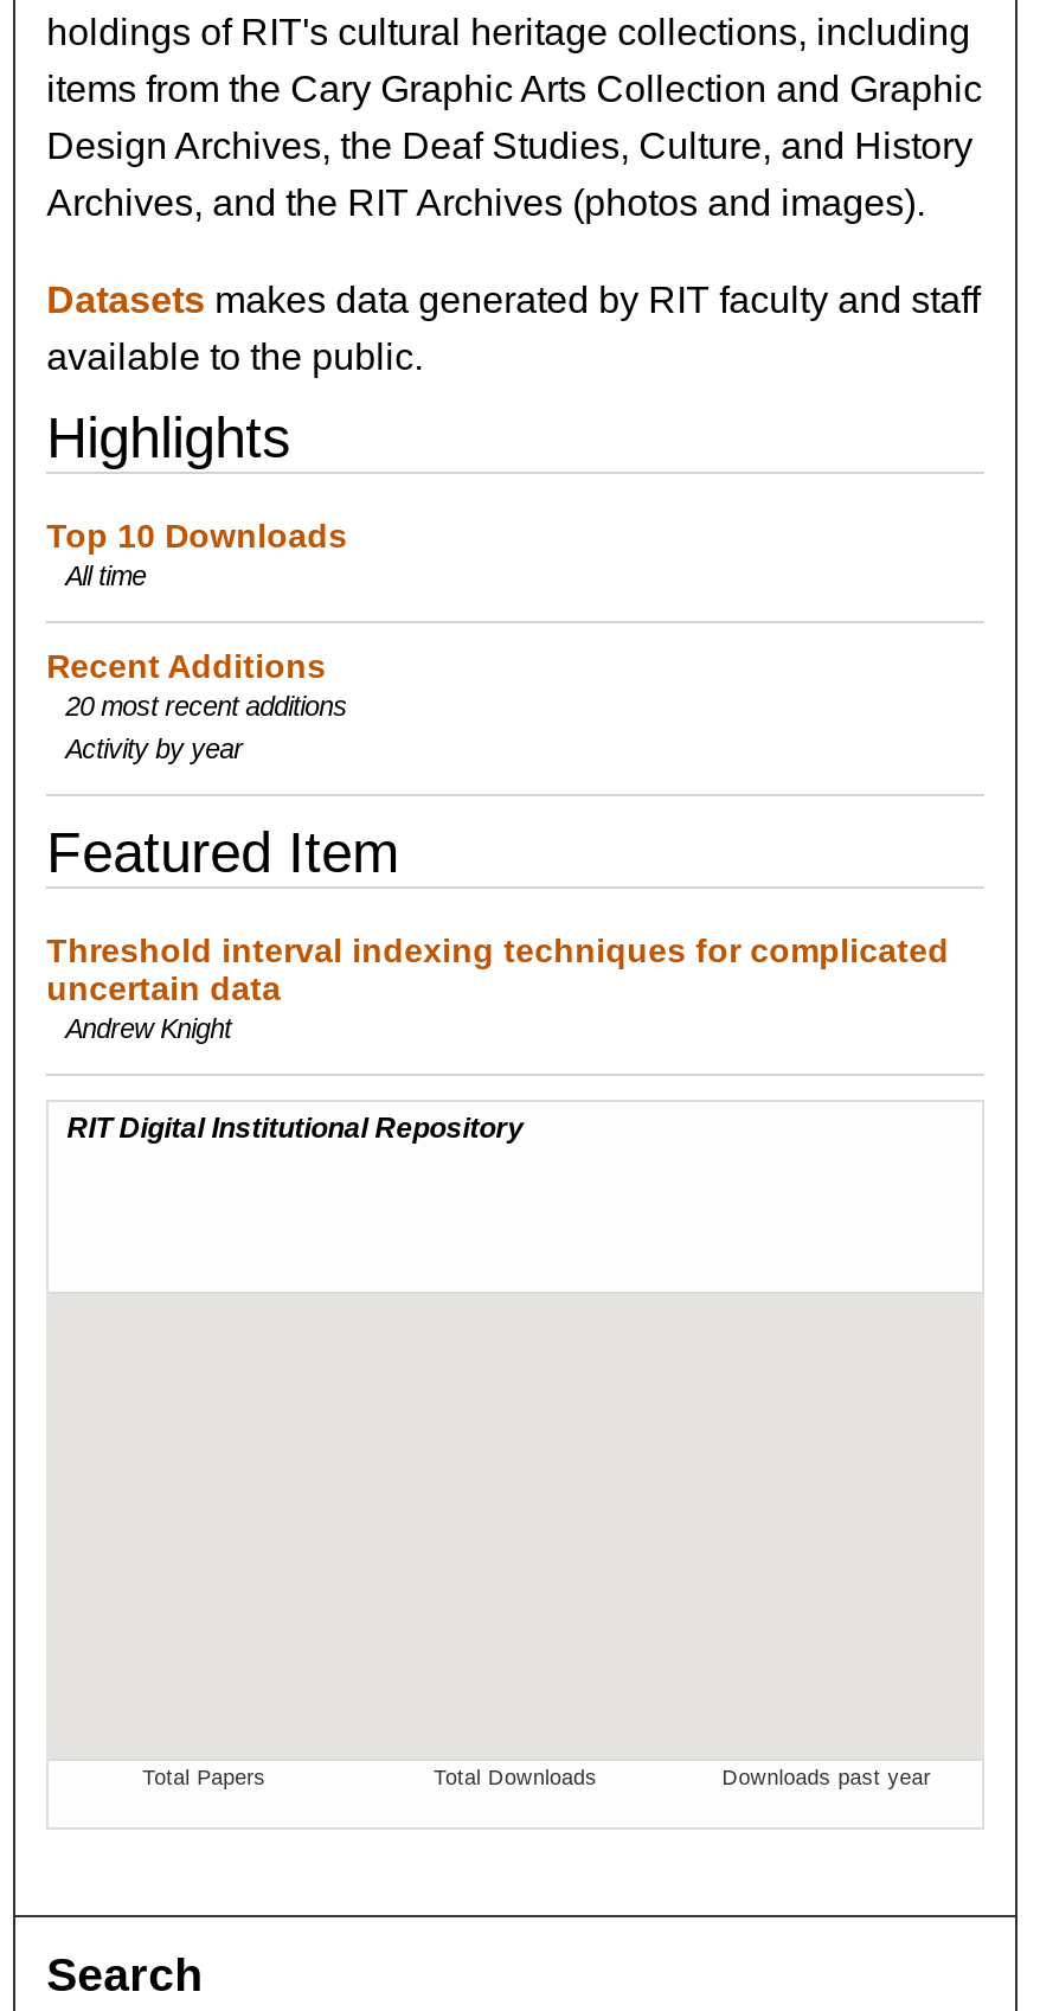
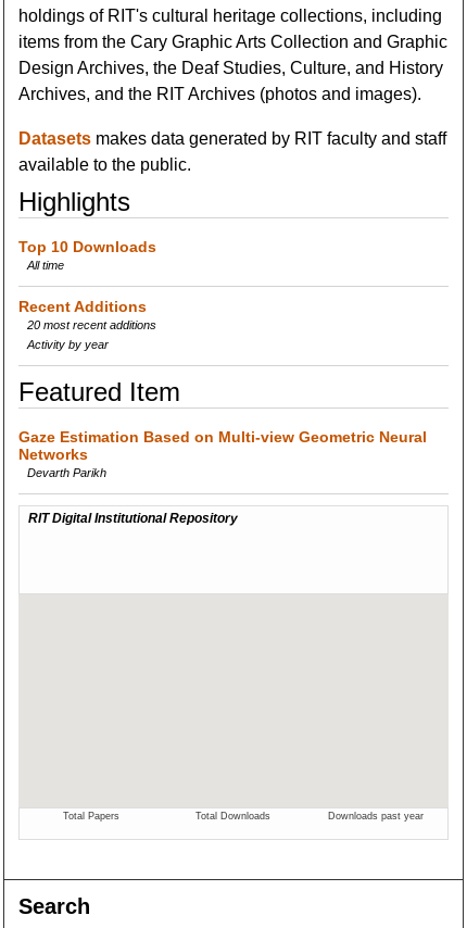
[46,931,949,1042] Threshold interval indexing techniques for complicated | uncertain data | Andrew Knight -> [19,428,427,479] Gaze Estimation Based on Multi-view Geometric Neural | Networks | Devarth Parikh

